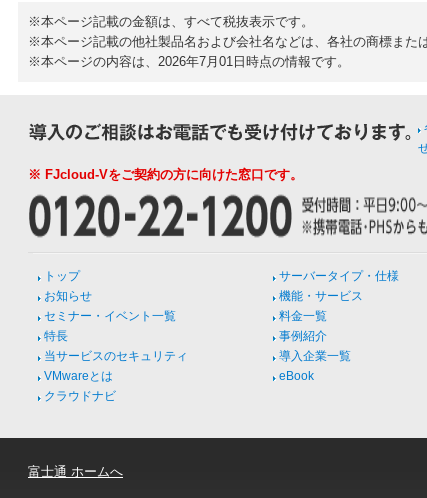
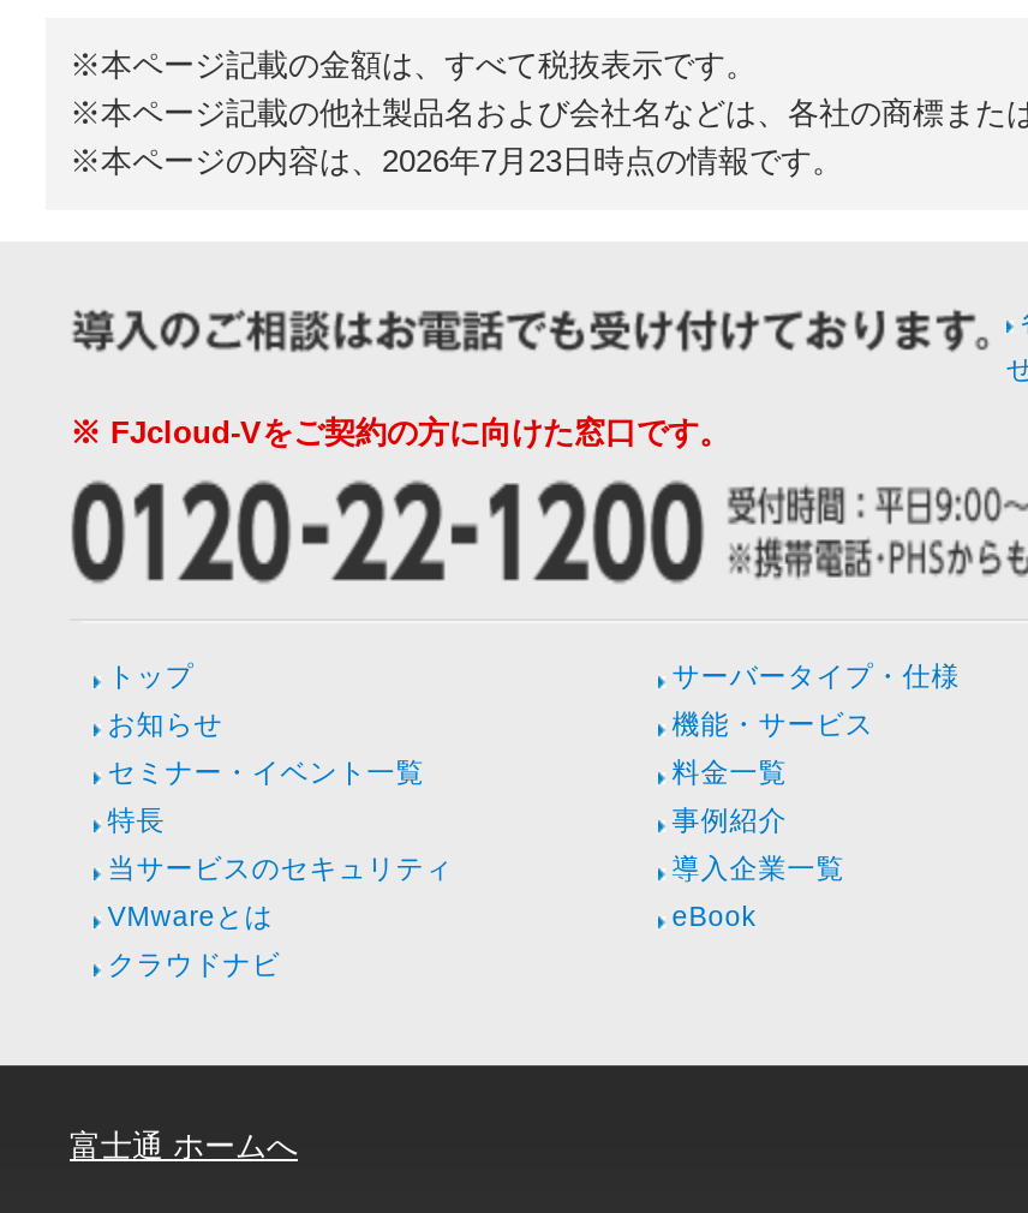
[28,54,350,69] ※本ページの内容は、2026年7月01日時点の情報です。 -> [70,143,843,179] ※本ページの内容は、2026年7月23日時点の情報です。

